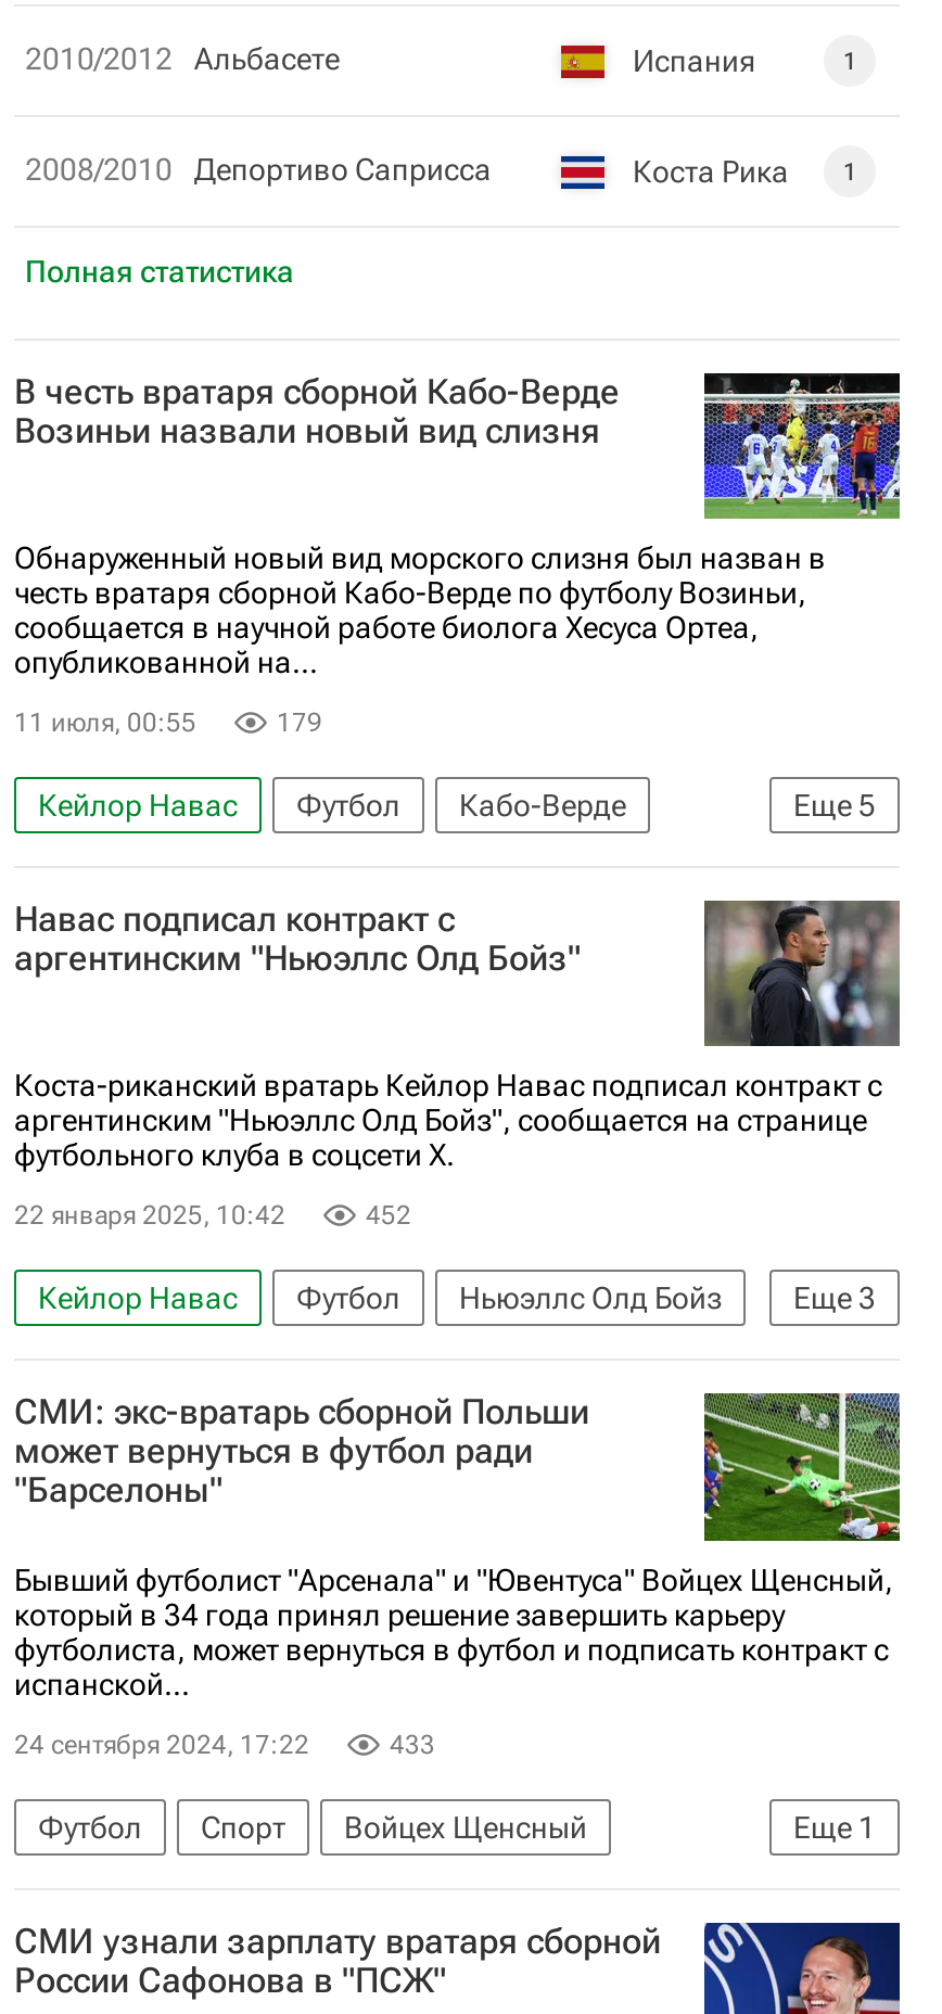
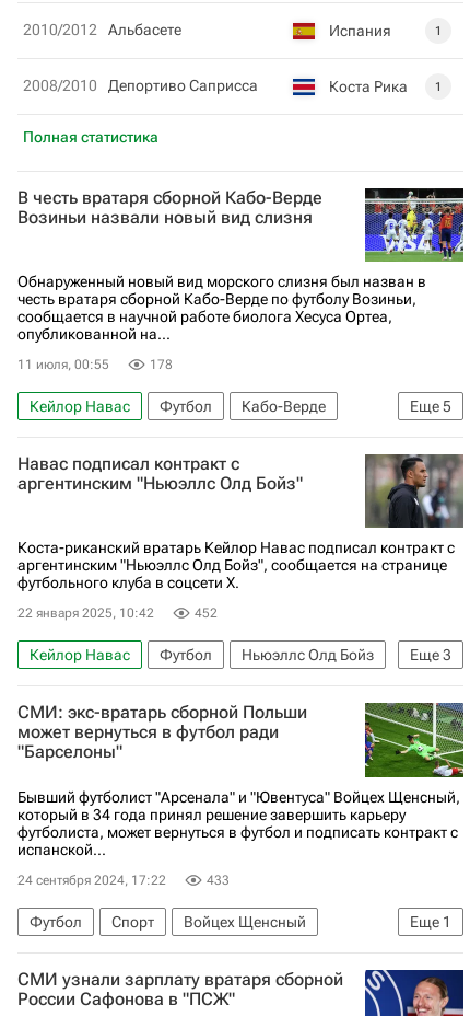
[277,708,322,738] 179 -> [150,357,173,372] 178

